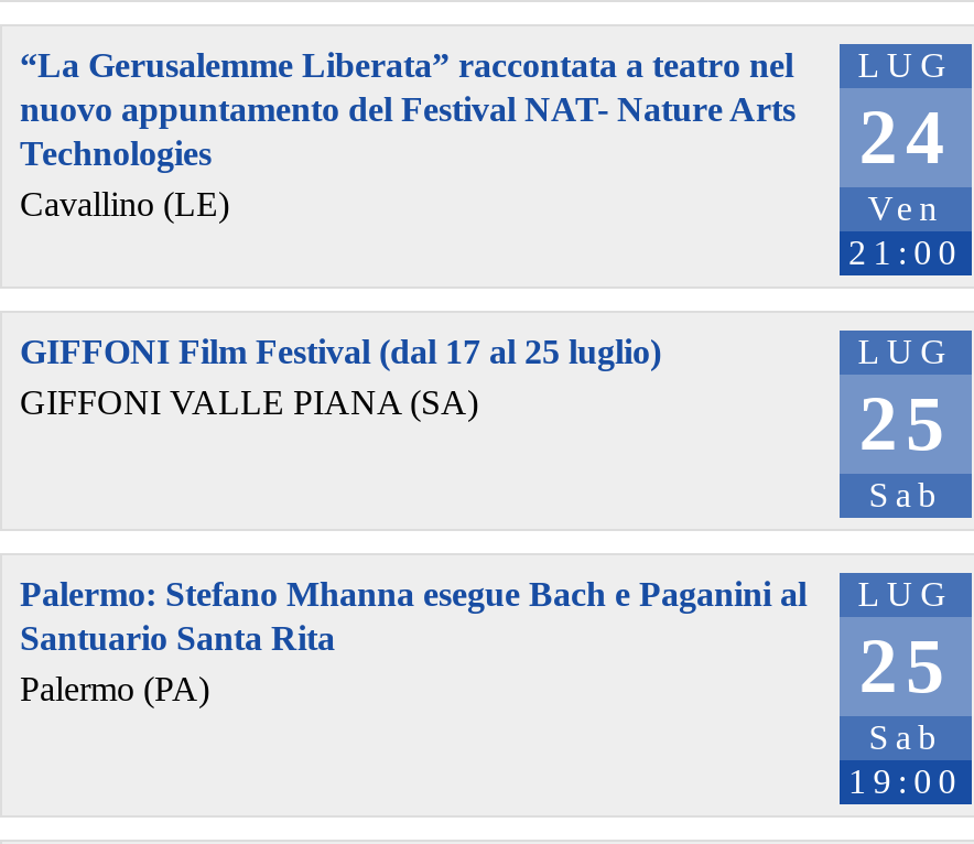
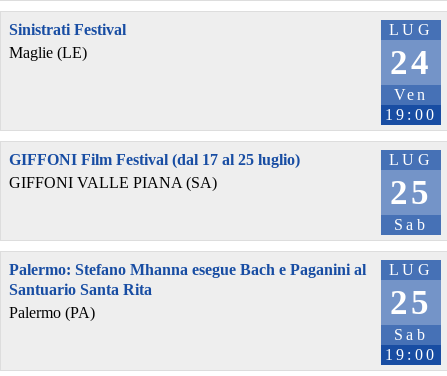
[20,46,796,223] “La Gerusalemme Liberata” raccontata a teatro nel | nuovo appuntamento del Festival NAT- Nature Arts | Technologies | Cavallino (LE) -> [9,21,126,61] Sinistrati Festival | Maglie (LE)
[848,233,963,271] 21:00 -> [385,106,437,123] 19:00

